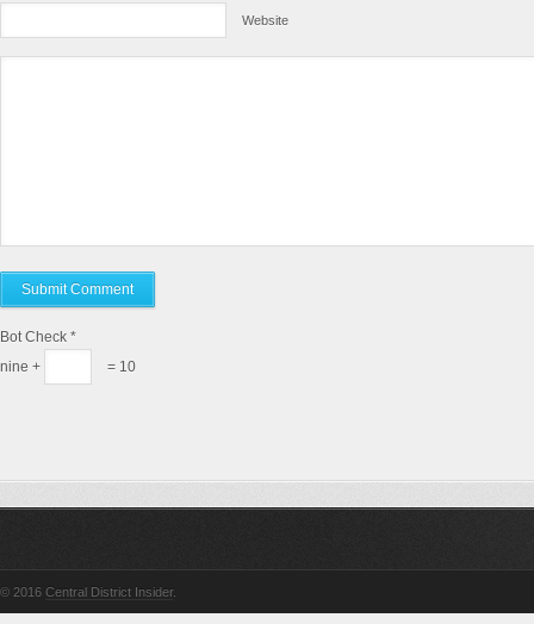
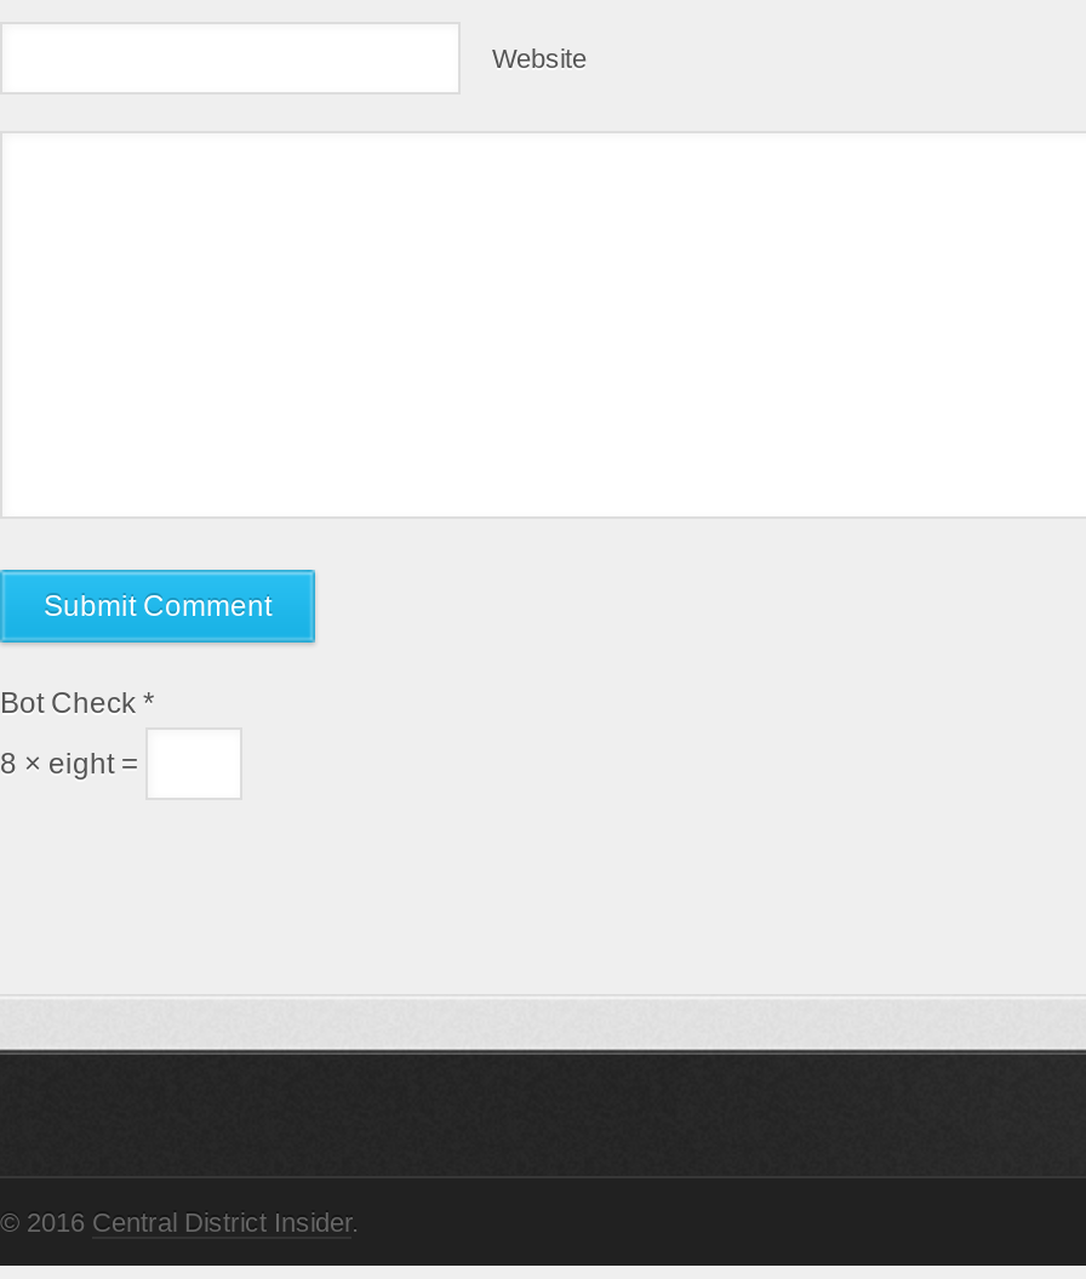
[0,358,136,375] nine + | = 10 -> [0,747,145,781] 8 × eight =

